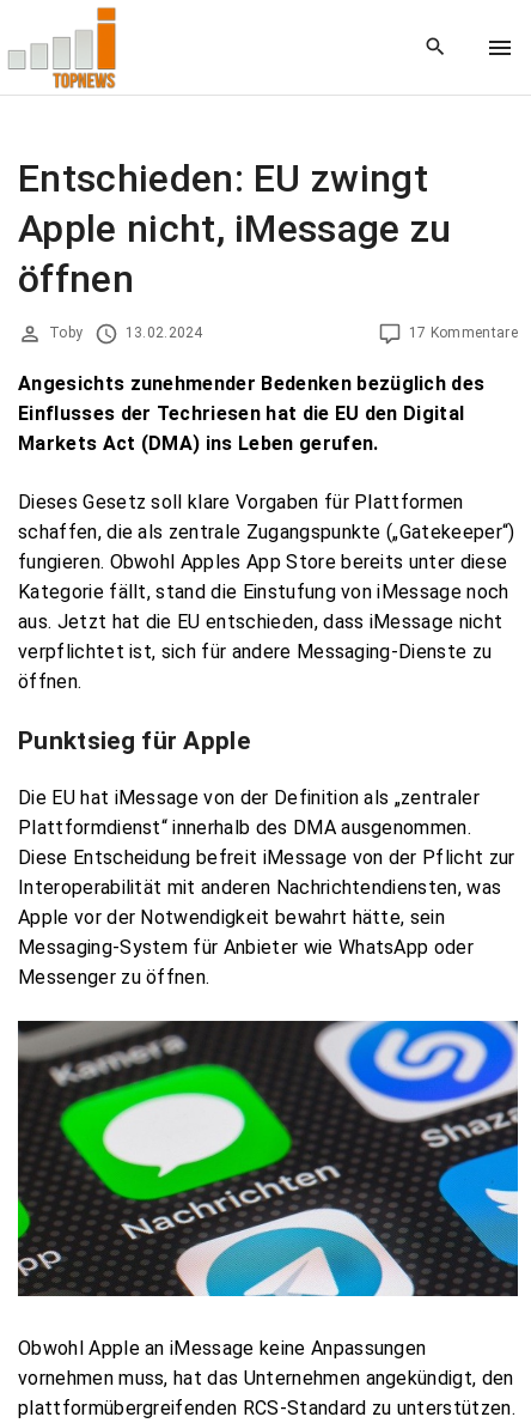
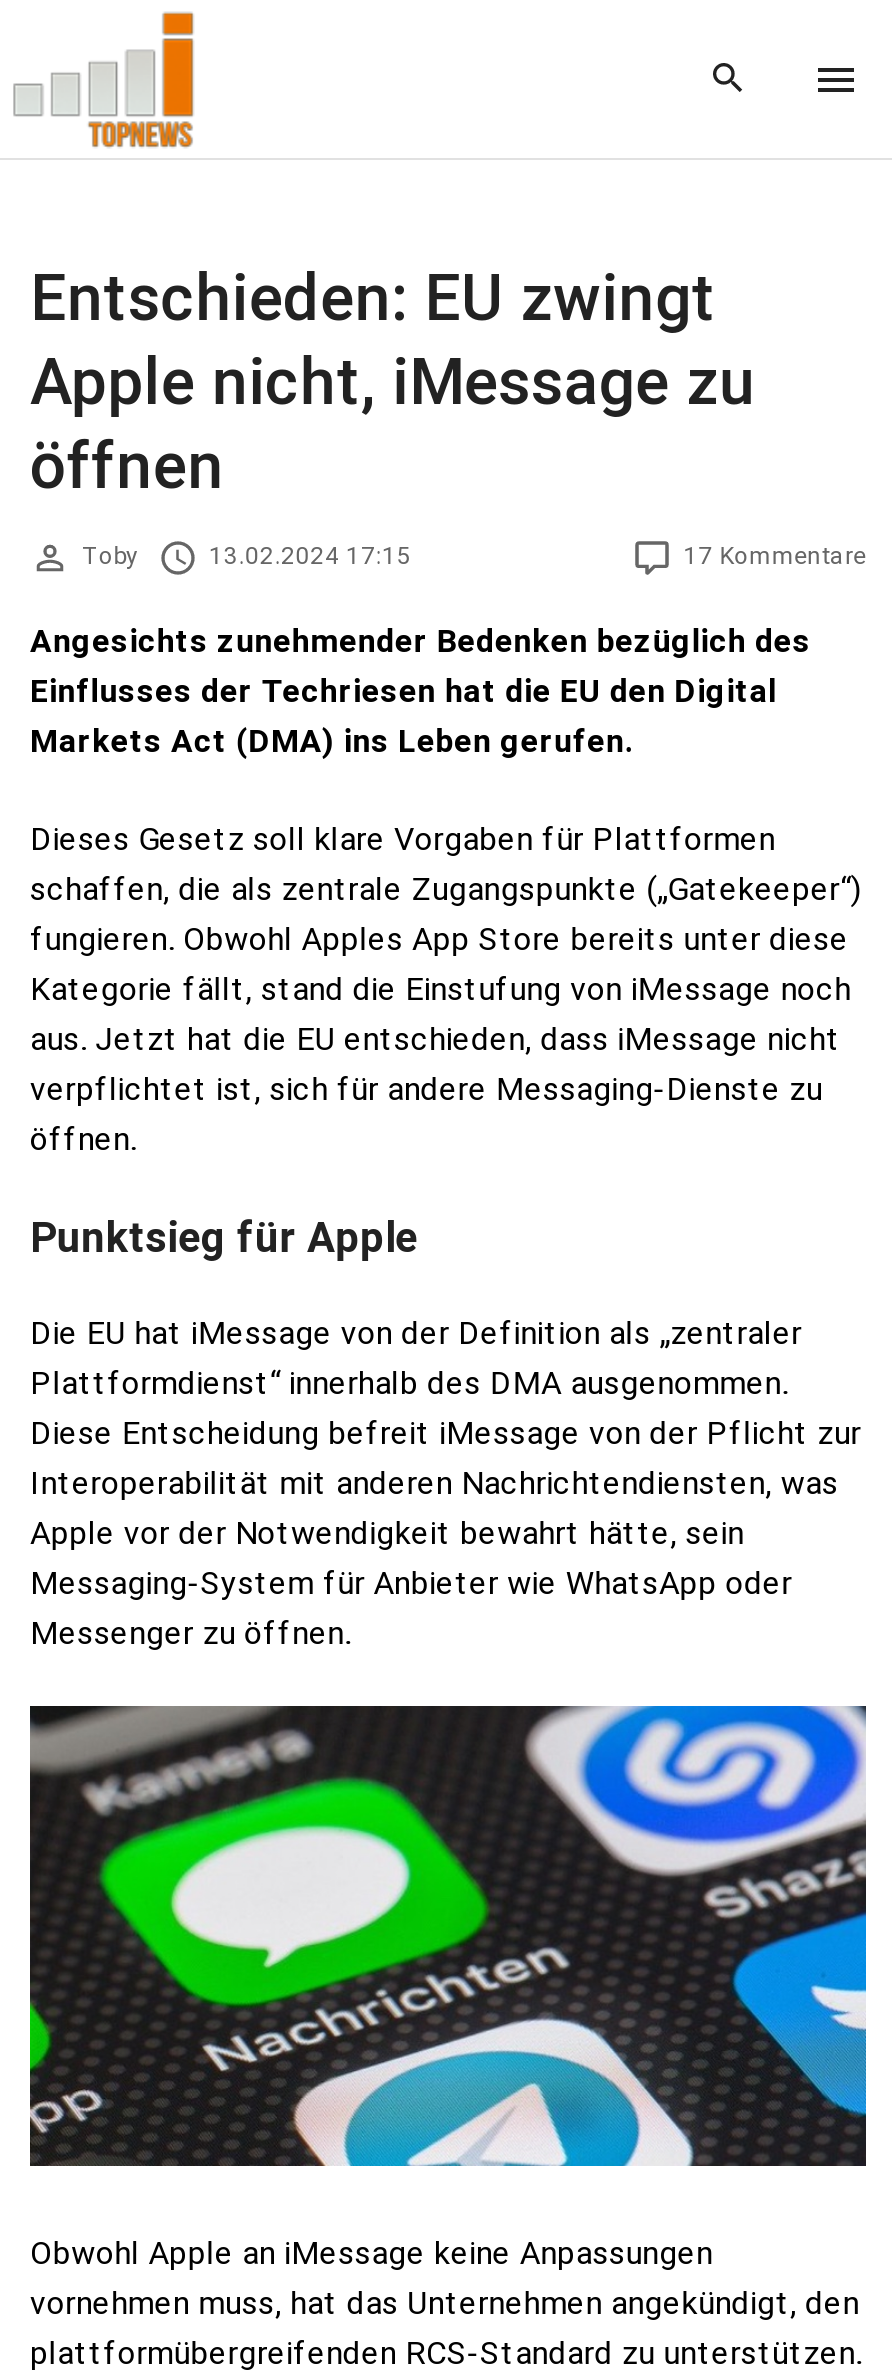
[125,324,203,341] 13.02.2024 -> [209,542,411,570] 13.02.2024 17:15

